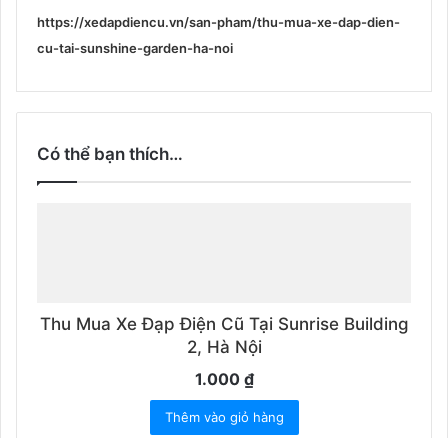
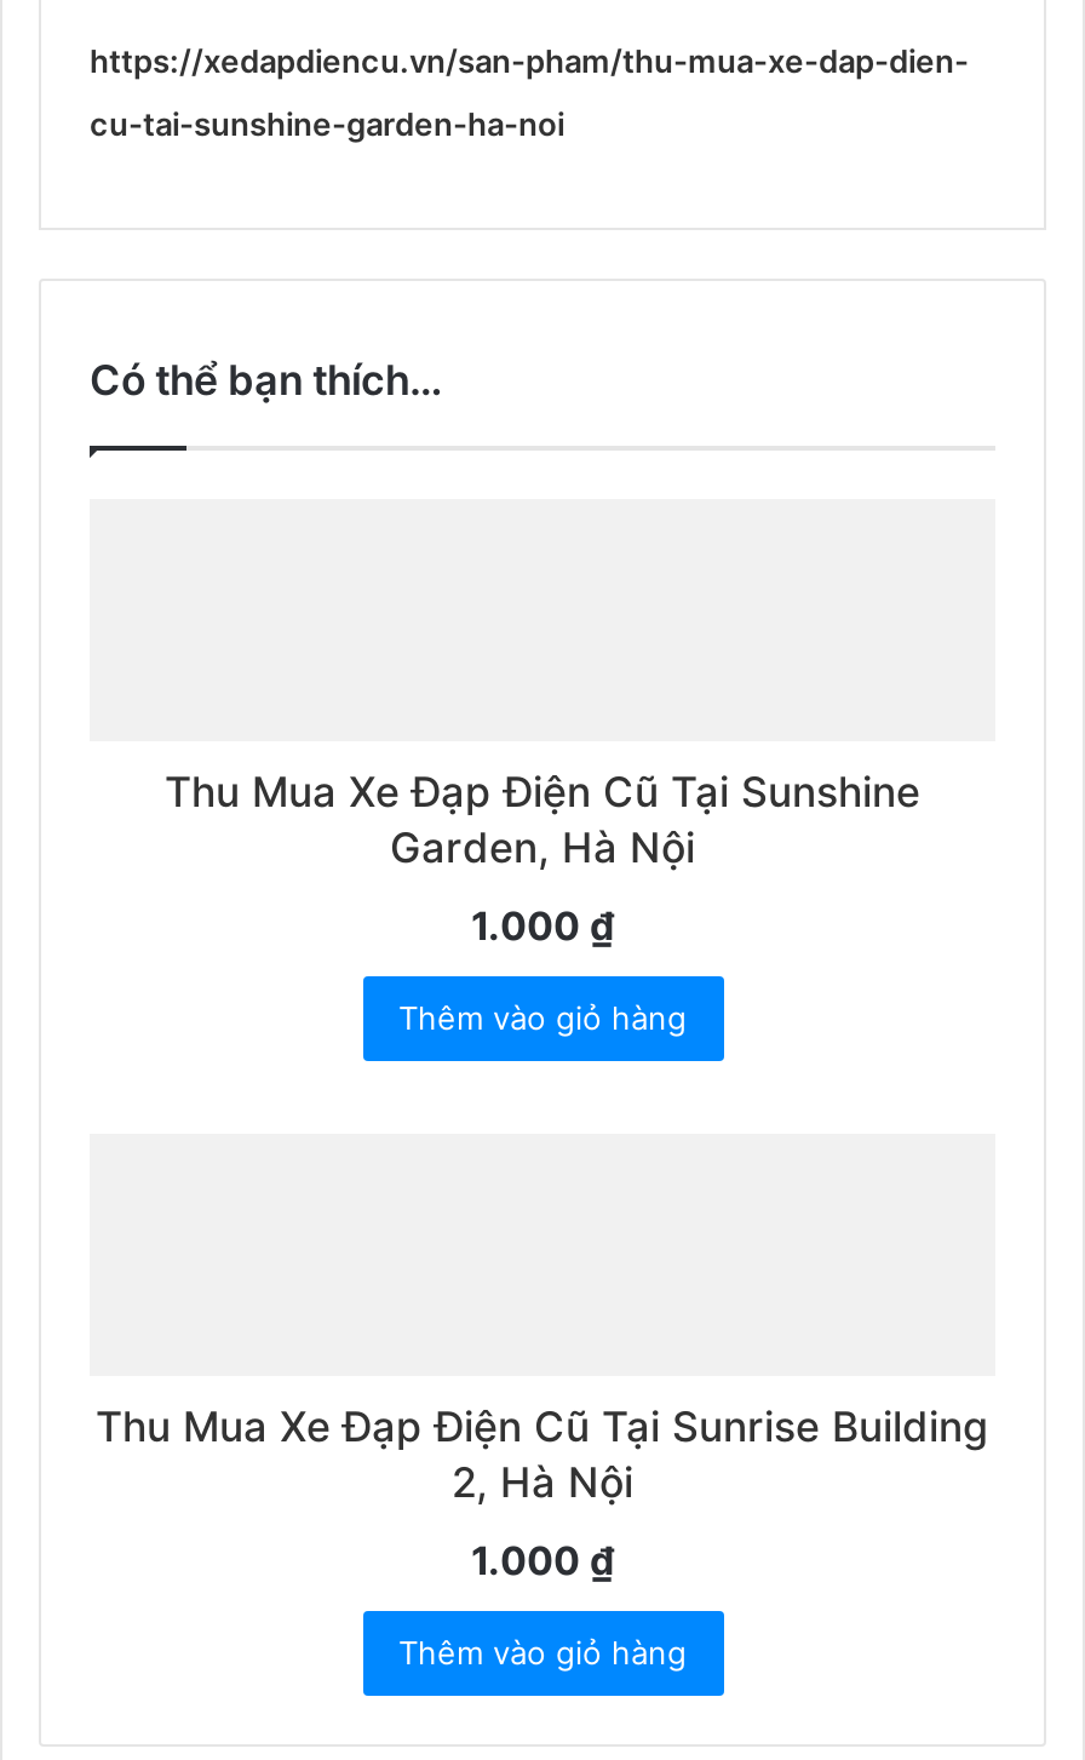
none -> [165,767,920,1036] Thu Mua Xe Đạp Điện Cũ Tại Sunshine | Garden, Hà Nội | 1.000 ₫ | Thêm vào giỏ hàng

